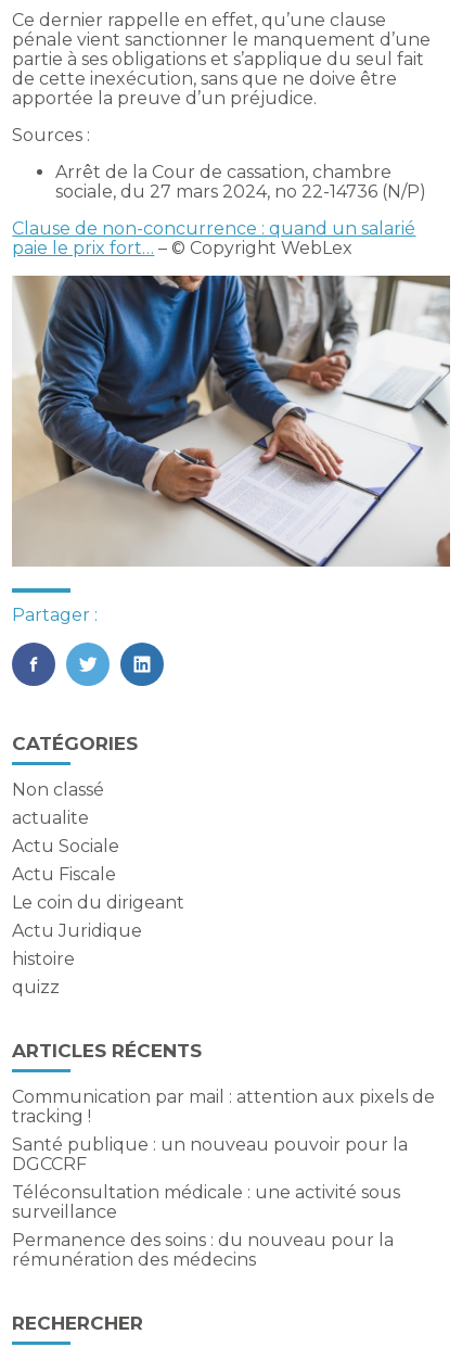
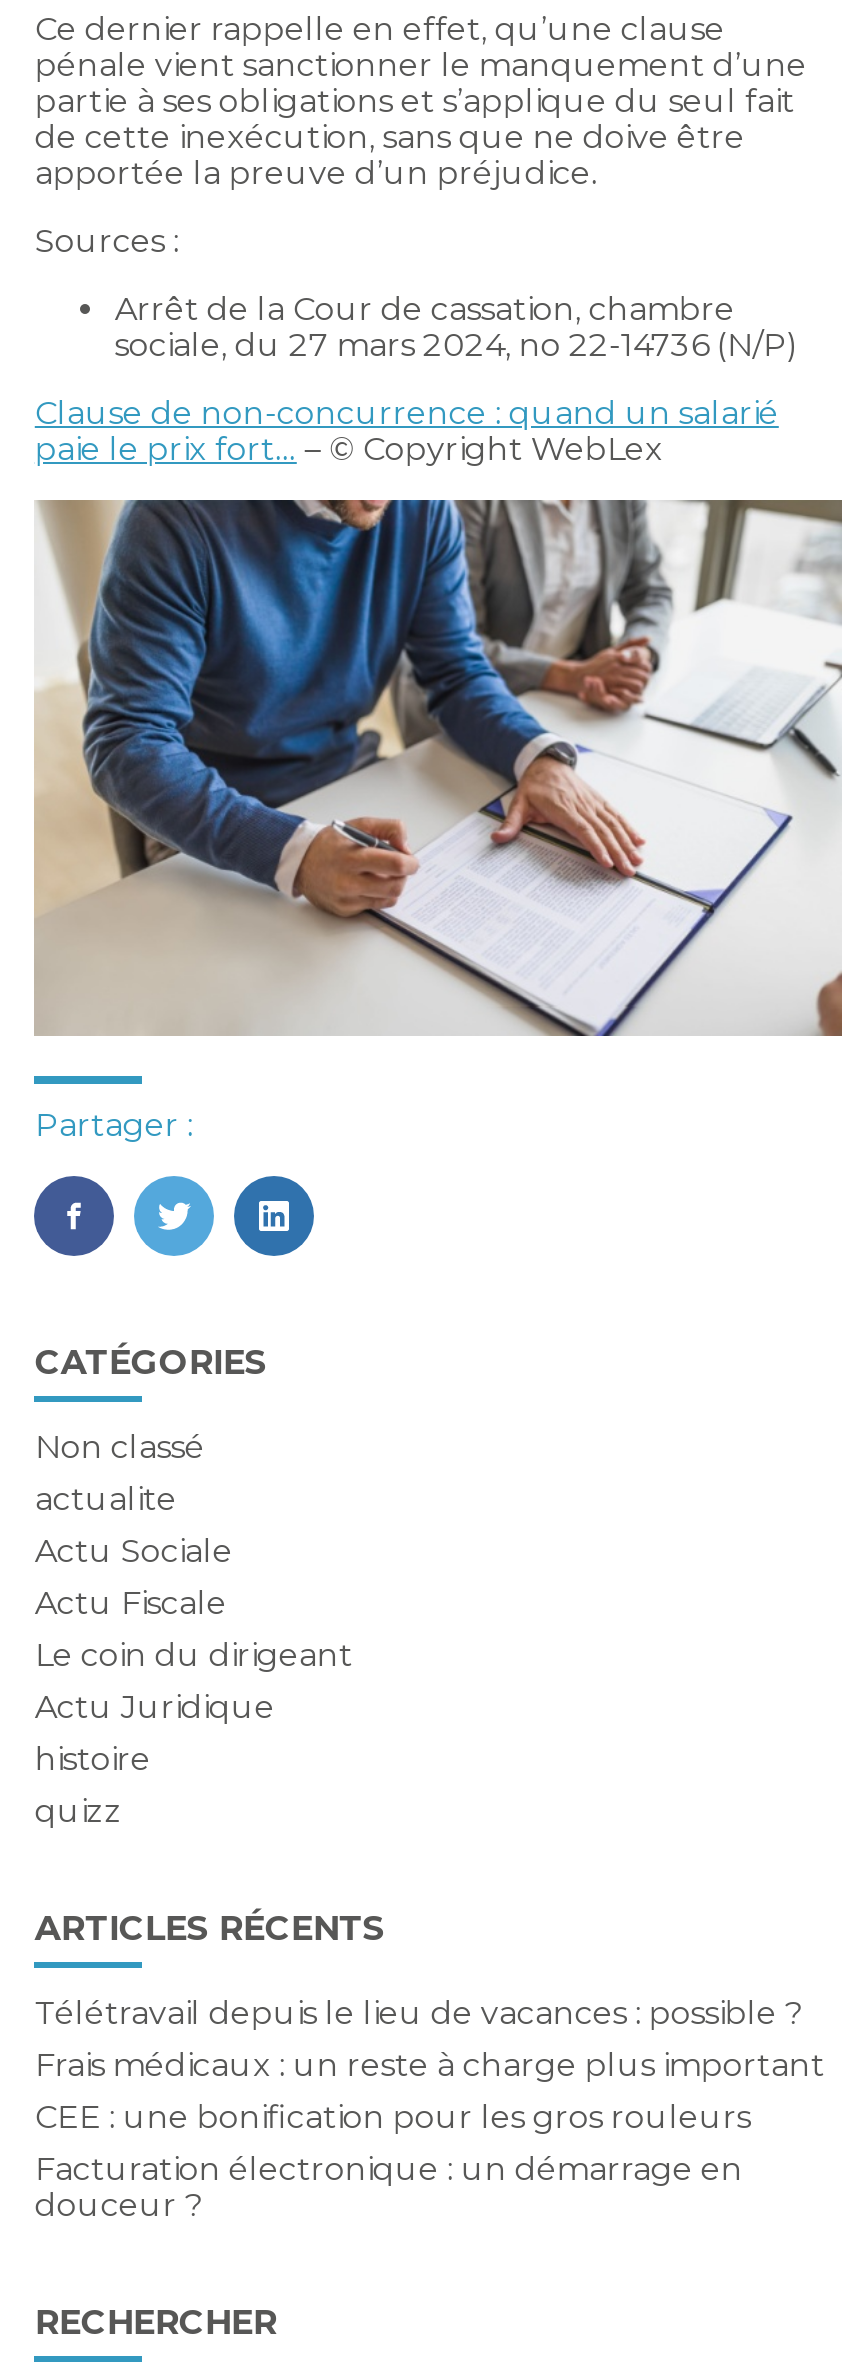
[12,1087,435,1270] Communication par mail : attention aux pixels de | tracking ! | Santé publique : un nouveau pouvoir pour la | DGCCRF | Téléconsultation médicale : une activité sous | surveillance | Permanence des soins : du nouveau pour la | rémunération des médecins -> [35,1995,825,2225] Télétravail depuis le lieu de vacances : possible ? | Frais médicaux : un reste à charge plus important | CEE : une bonification pour les gros rouleurs | Facturation électronique : un démarrage en | douceur ?

